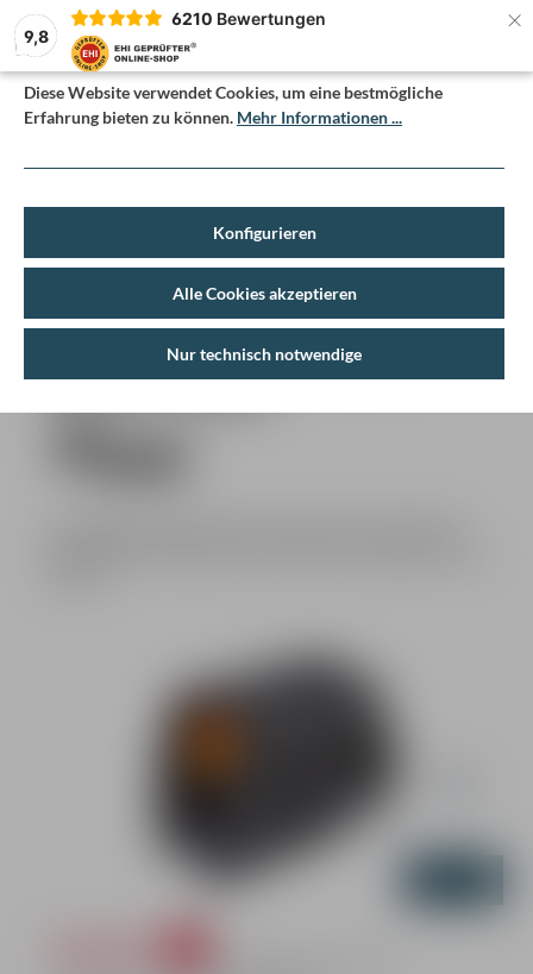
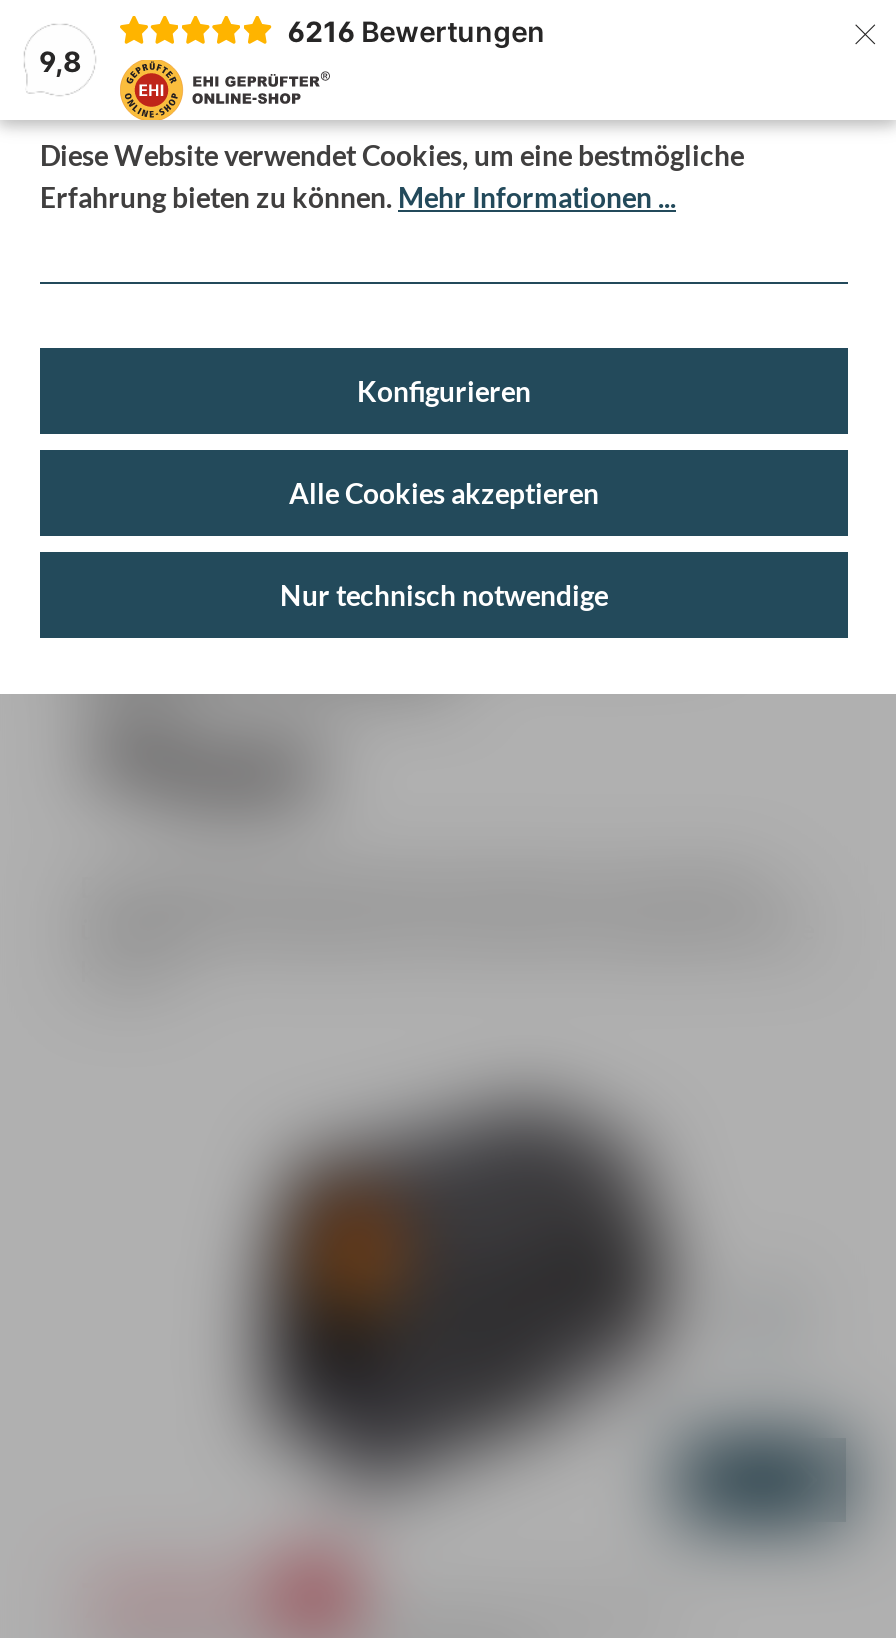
[171,8,326,28] 6210 Bewertungen -> [287,13,545,47] 6216 Bewertungen

